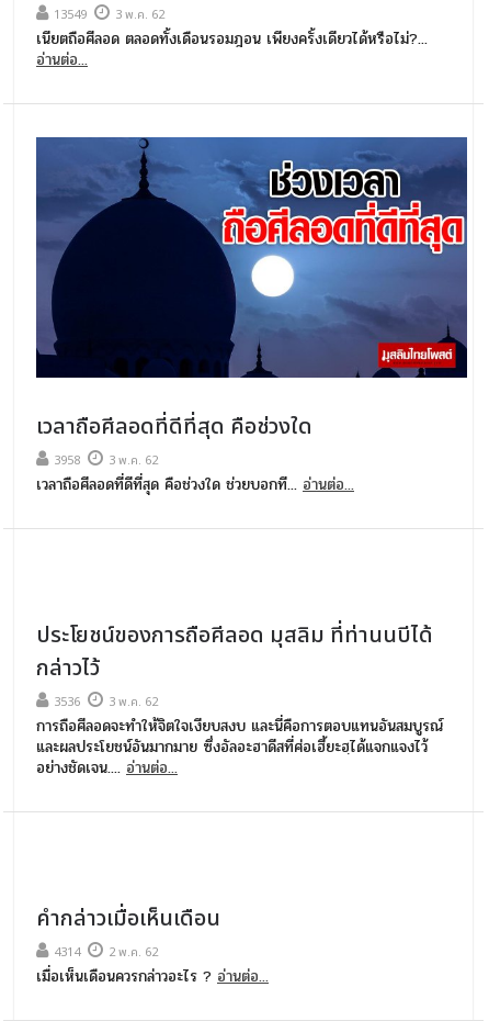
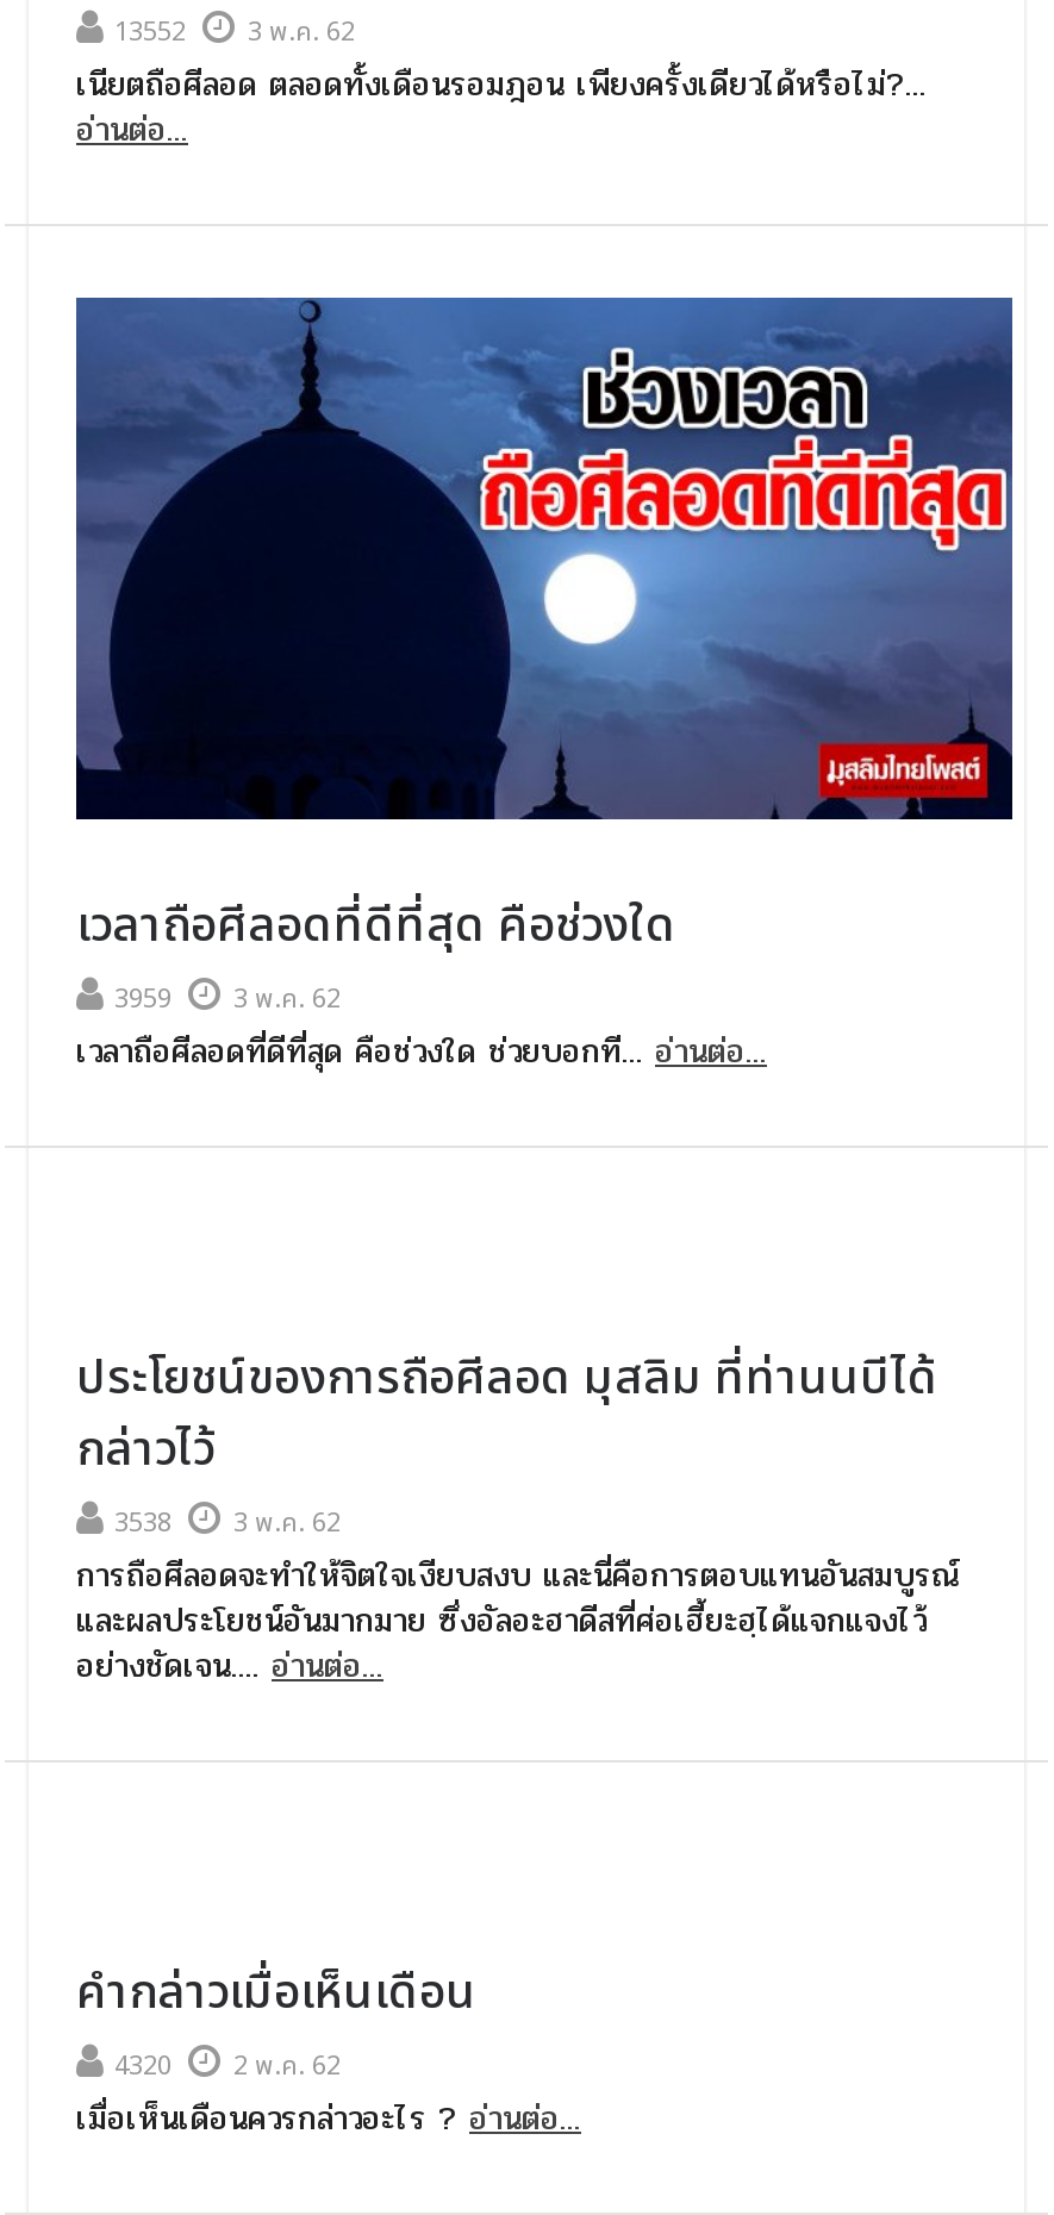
[54,6,164,24] 13549 3 พ.ค. 62 -> [114,12,355,53] 13552 3 พ.ค. 62
[54,452,158,470] 3958 3 พ.ค. 62 -> [114,980,341,1021] 3959 3 พ.ค. 62
[54,693,158,712] 3536 3 พ.ค. 62 -> [114,1504,341,1545] 3538 3 พ.ค. 62
[54,944,158,962] 4314 2 พ.ค. 62 -> [114,2047,341,2088] 4320 2 พ.ค. 62

